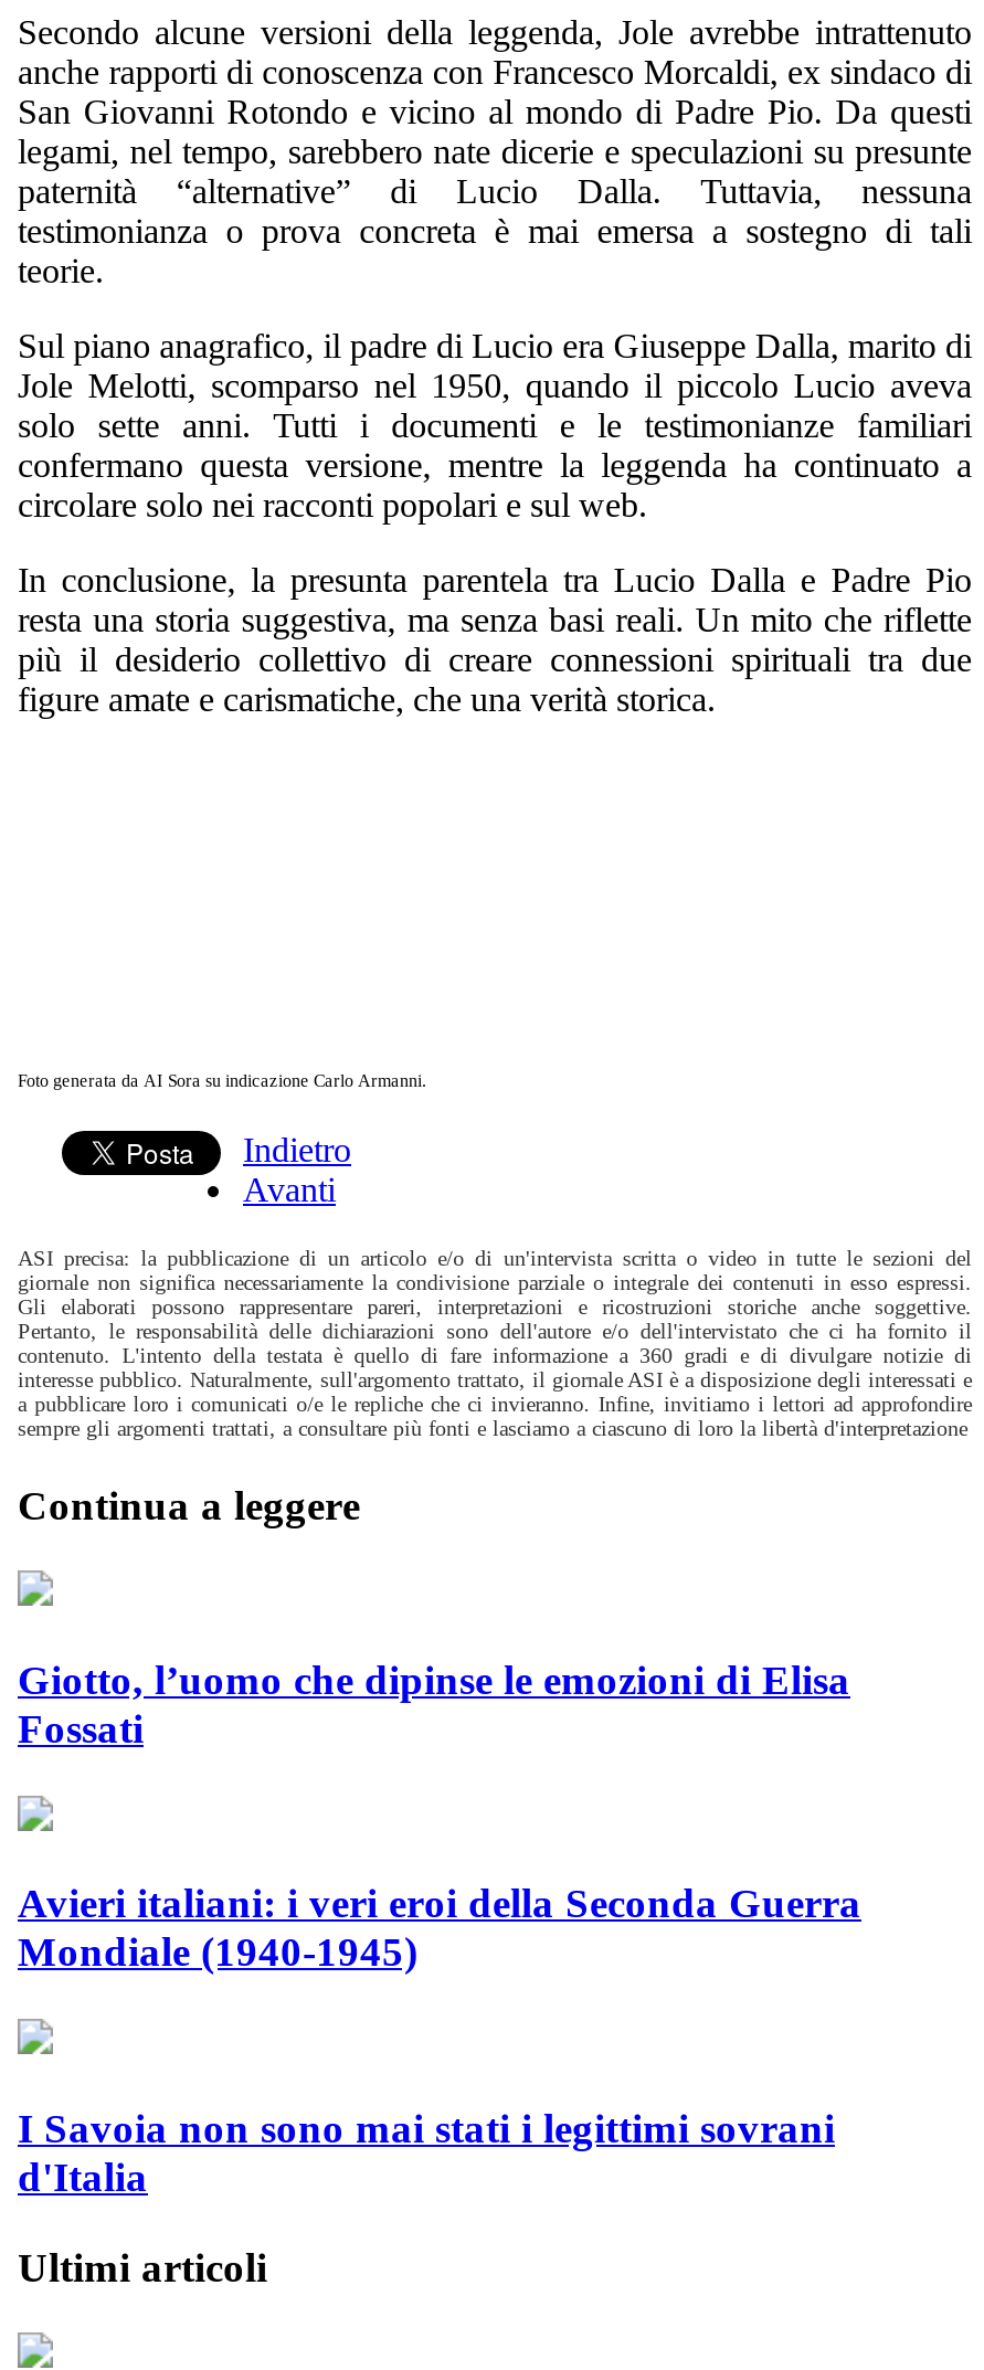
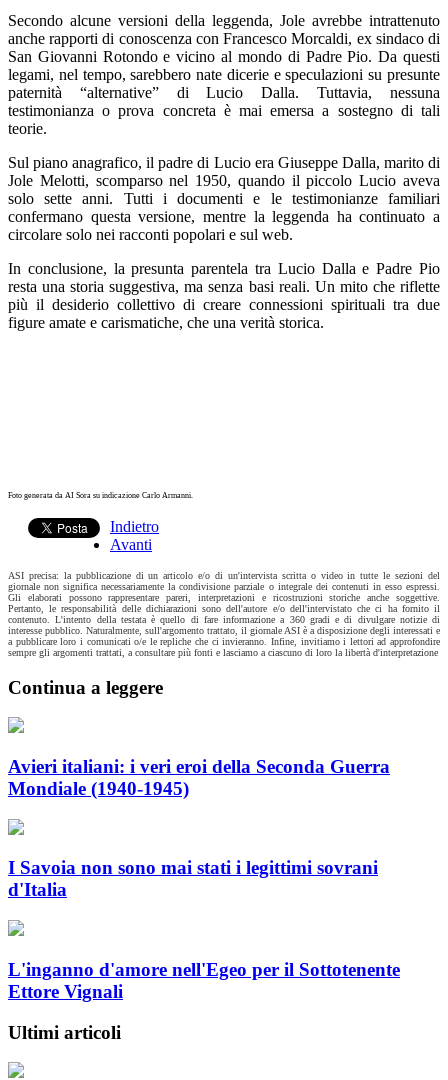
[18,1657,850,1752] Giotto, l’uomo che dipinse le emozioni di Elisa | Fossati -> none
moved [18,1881,861,2199] -> [8,756,390,900]: Avieri italiani: i veri eroi della Seconda Guerra | Mondiale (1940-1945) | I Savoia non sono mai stati i legittimi sovrani | d'Italia
none -> [8,959,400,1002] L'inganno d'amore nell'Egeo per il Sottotenente | Ettore Vignali

